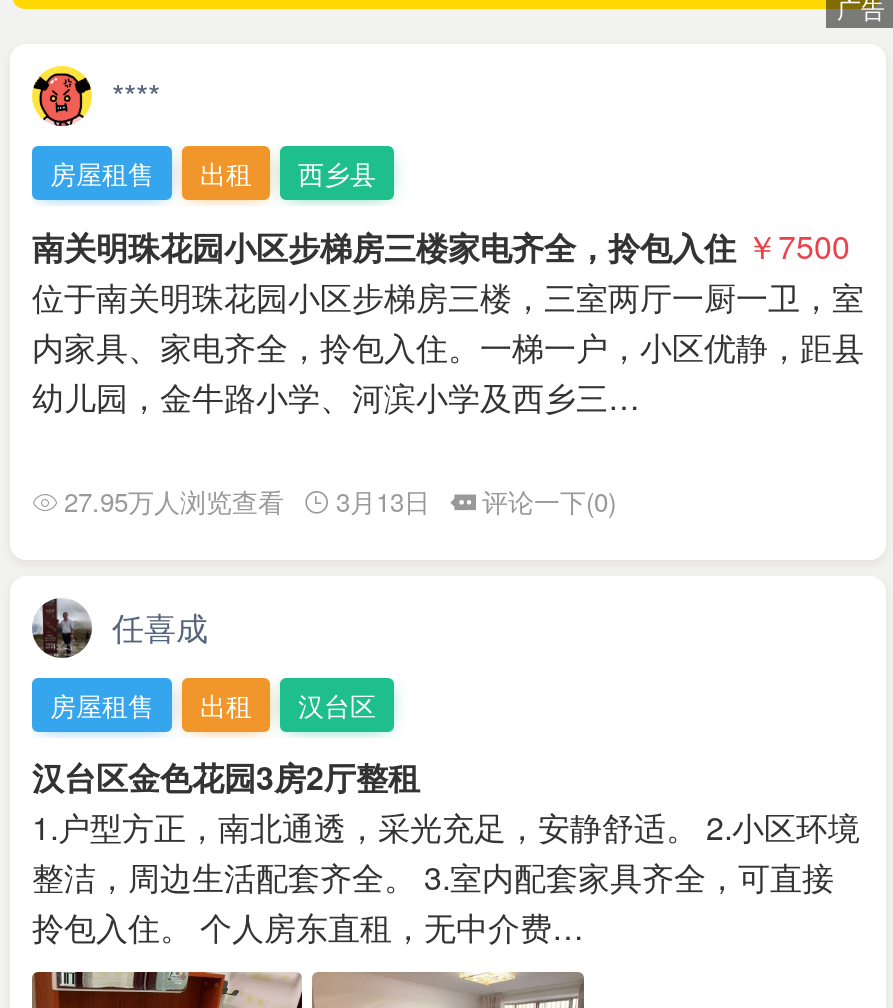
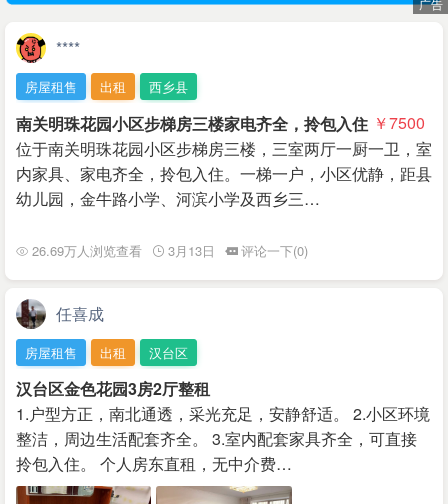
[64,481,284,519] 27.95万人浏览查看 -> [32,241,142,260] 26.69万人浏览查看

